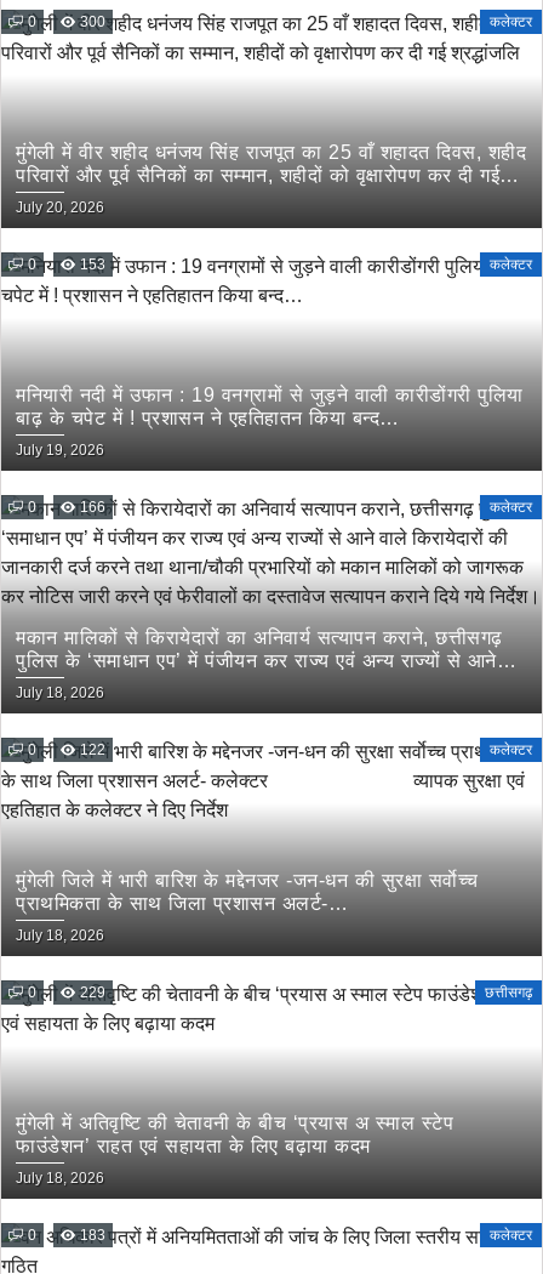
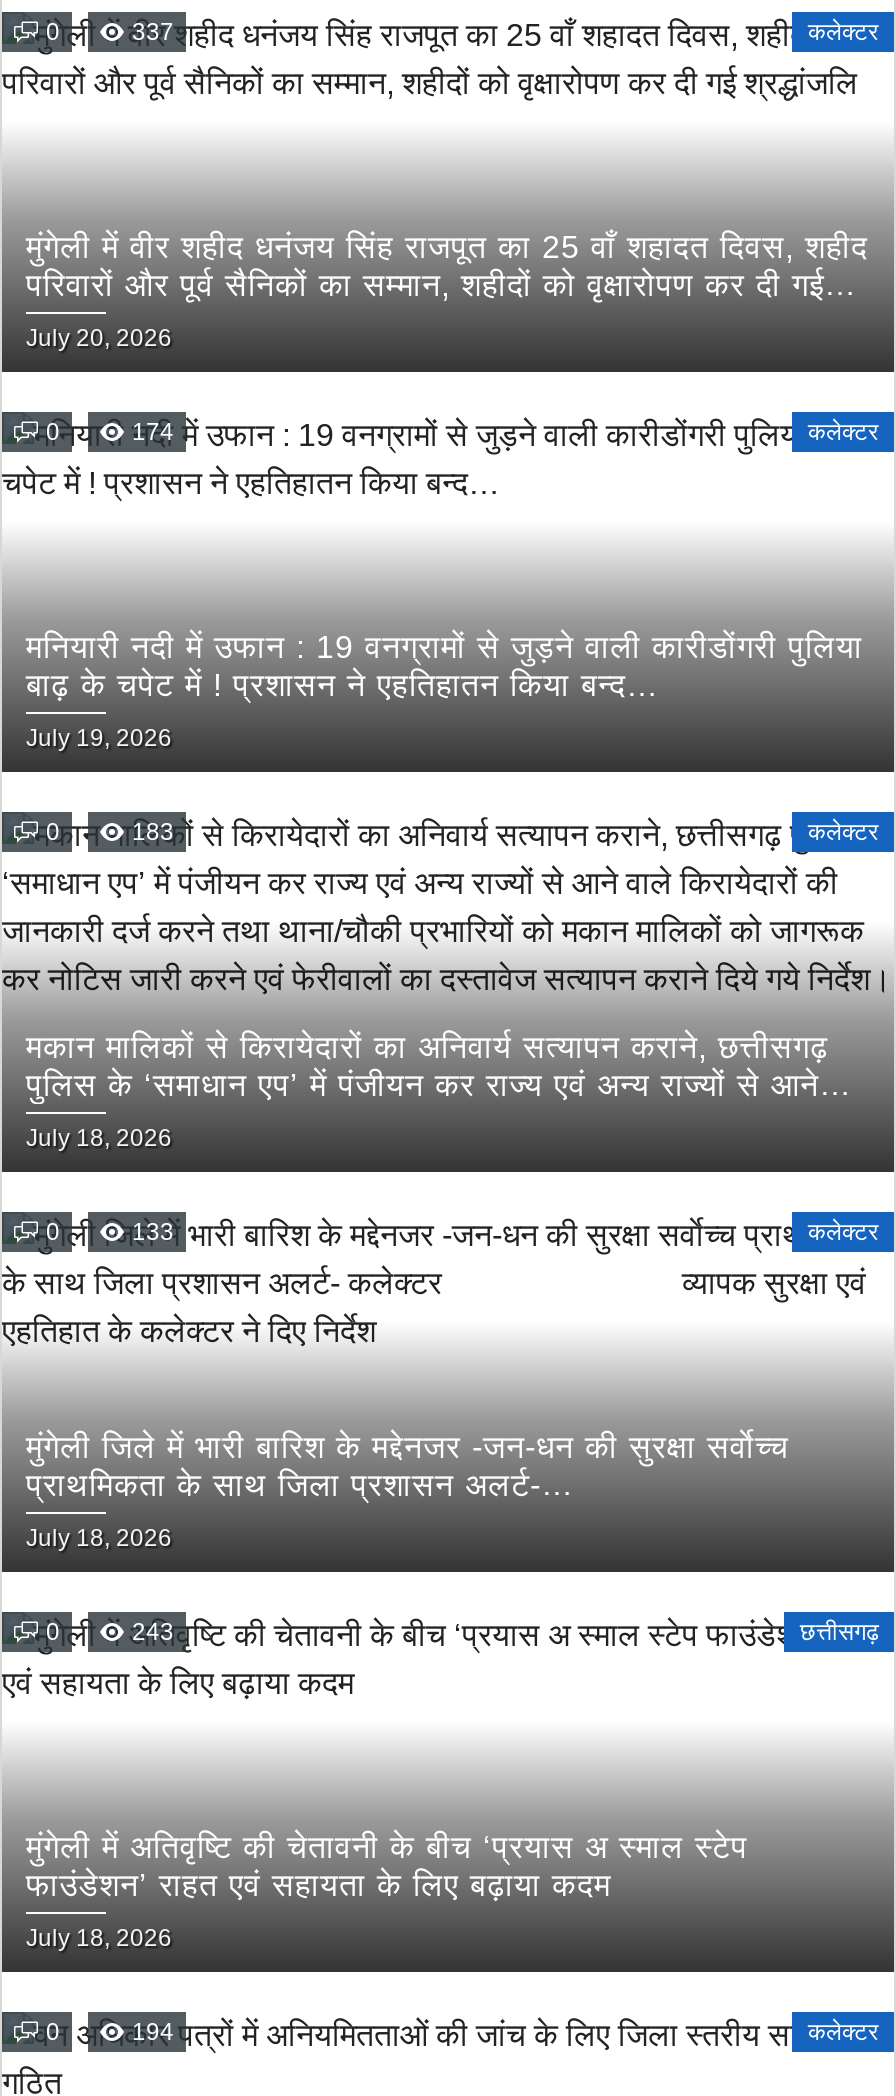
[80,13,105,30] 300 -> [132,18,174,46] 337
[80,256,105,273] 153 -> [132,418,174,446] 174
[80,499,105,516] 166 -> [132,818,174,846] 183
[80,741,105,758] 122 -> [132,1218,174,1246] 133
[80,984,105,1001] 229 -> [132,1618,174,1646] 243
[80,1227,105,1244] 183 -> [132,2018,174,2046] 194

